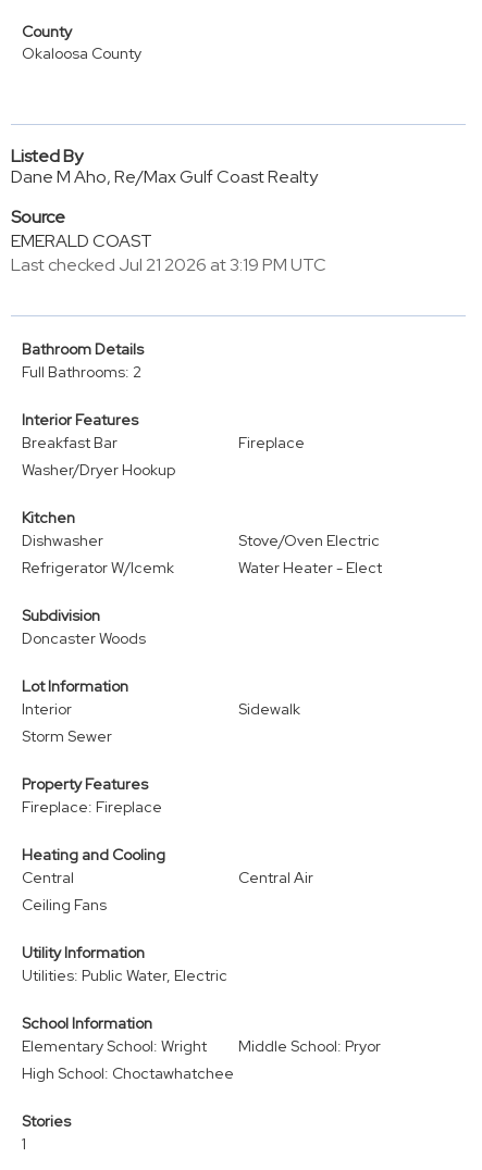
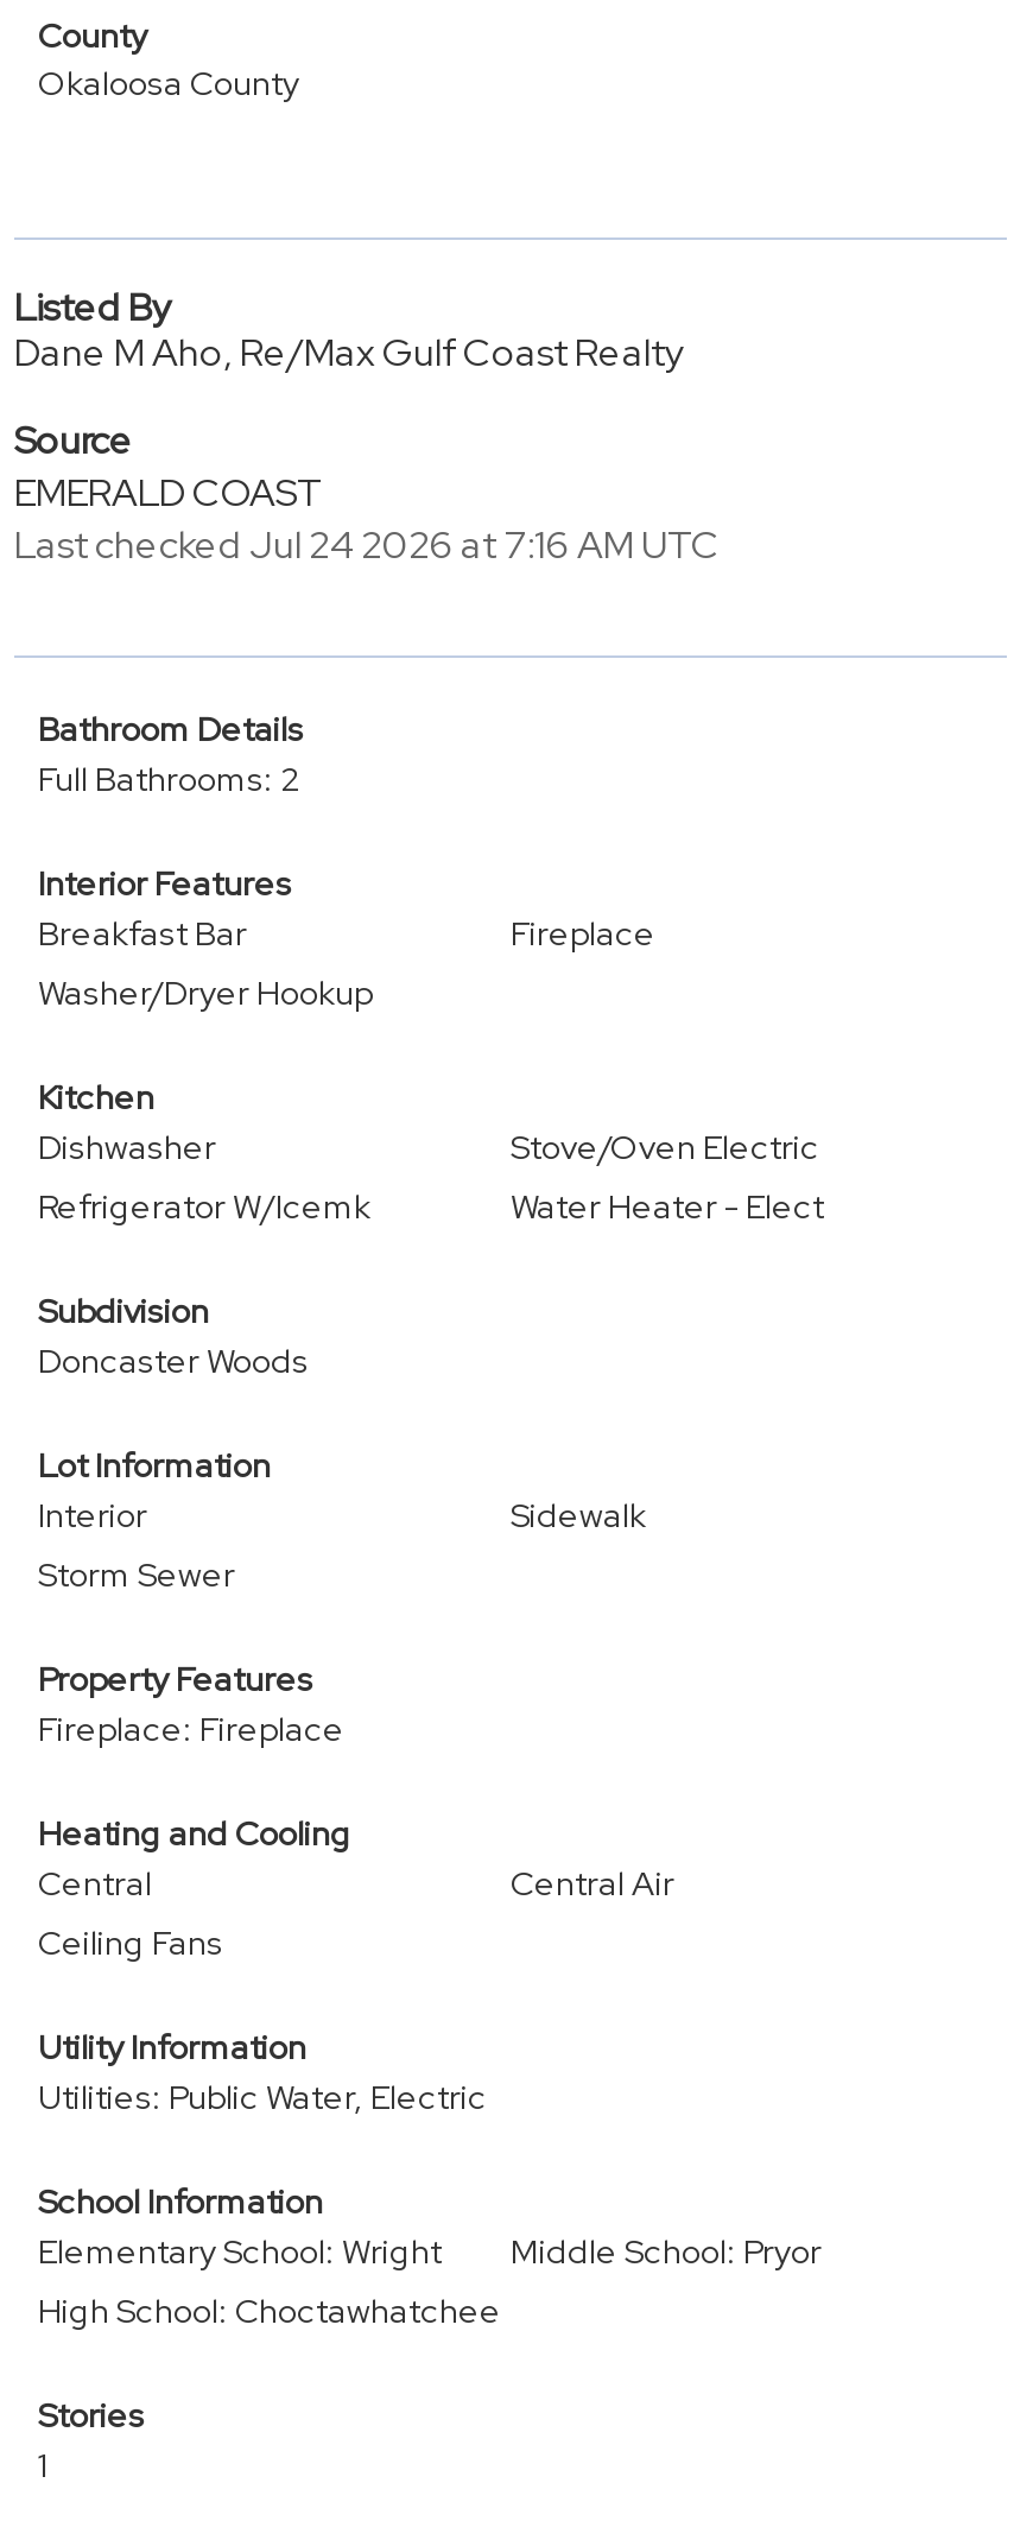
[11,253,326,276] Last checked Jul 21 2026 at 3:19 PM UTC -> [14,520,720,570] Last checked Jul 24 2026 at 7:16 AM UTC

